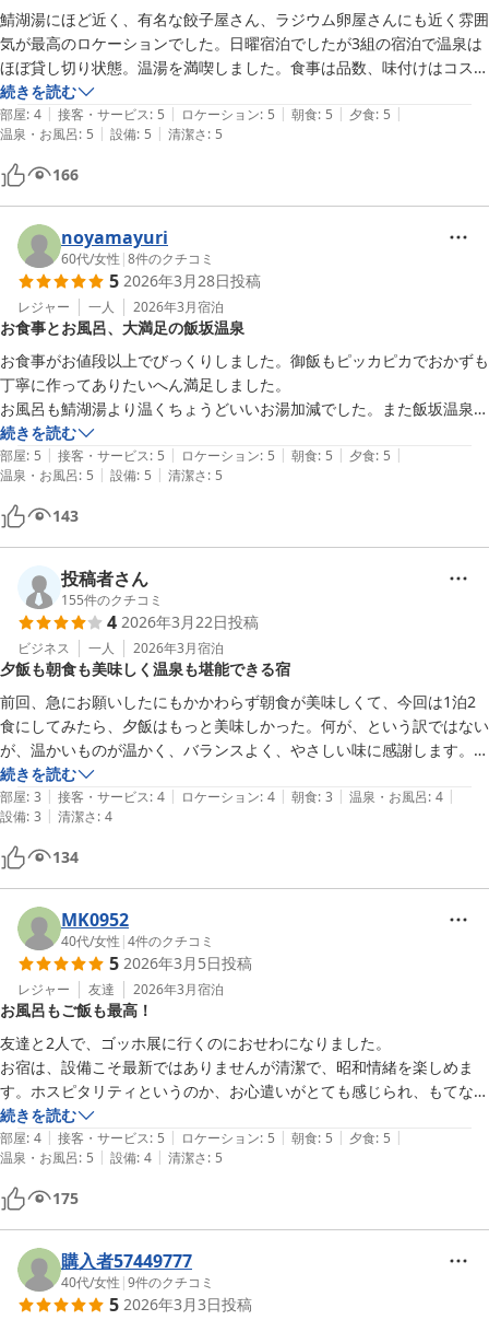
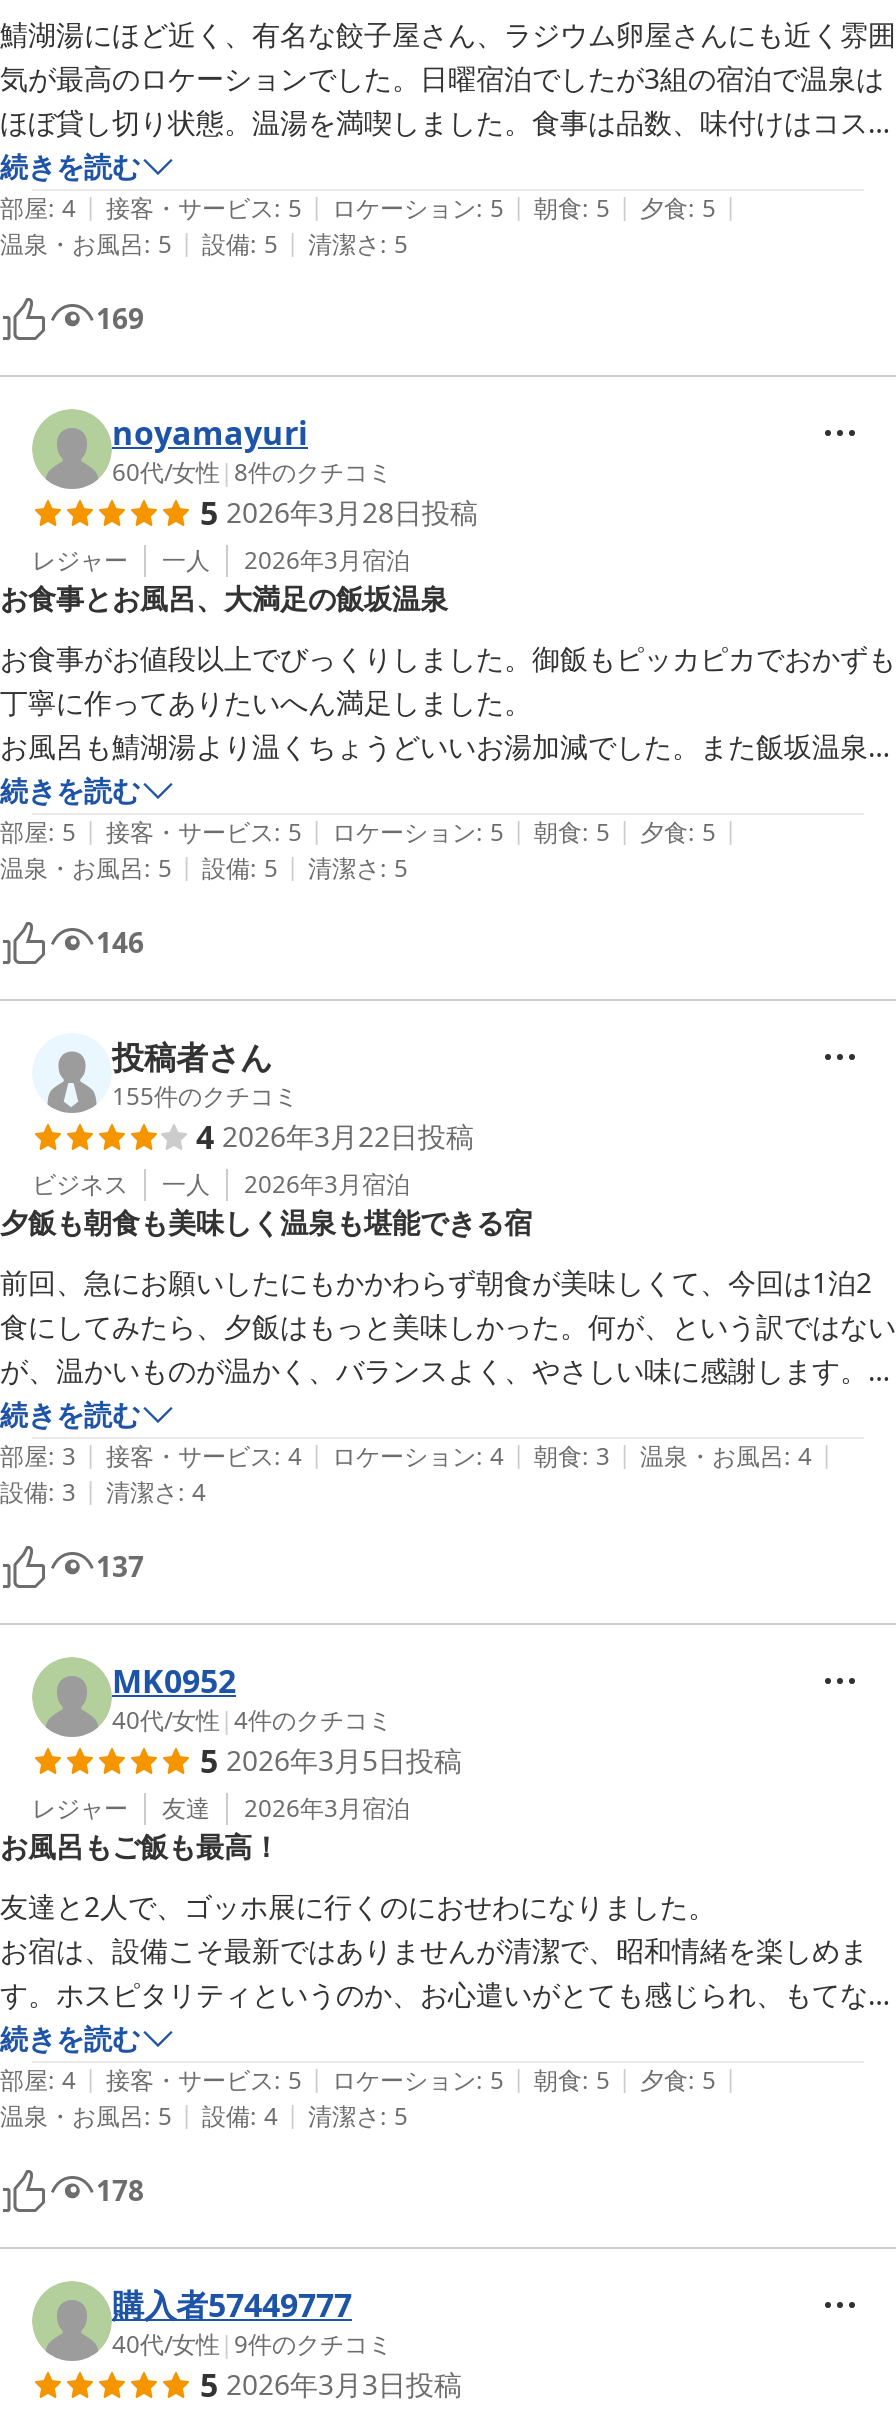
[52,164,79,185] 166 -> [96,299,144,337] 169
[52,505,79,526] 143 -> [96,923,144,961] 146
[52,846,79,867] 134 -> [96,1547,144,1585] 137
[52,1188,79,1208] 175 -> [96,2171,144,2209] 178

